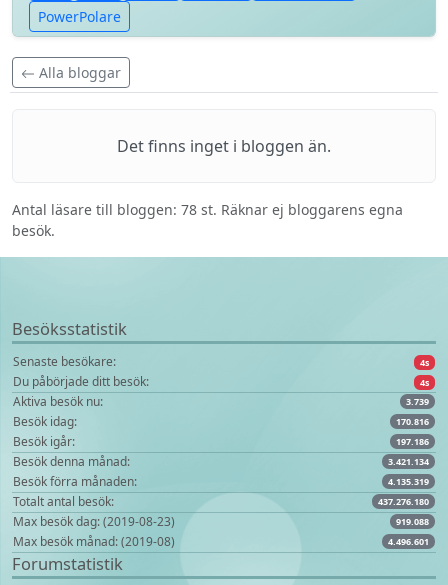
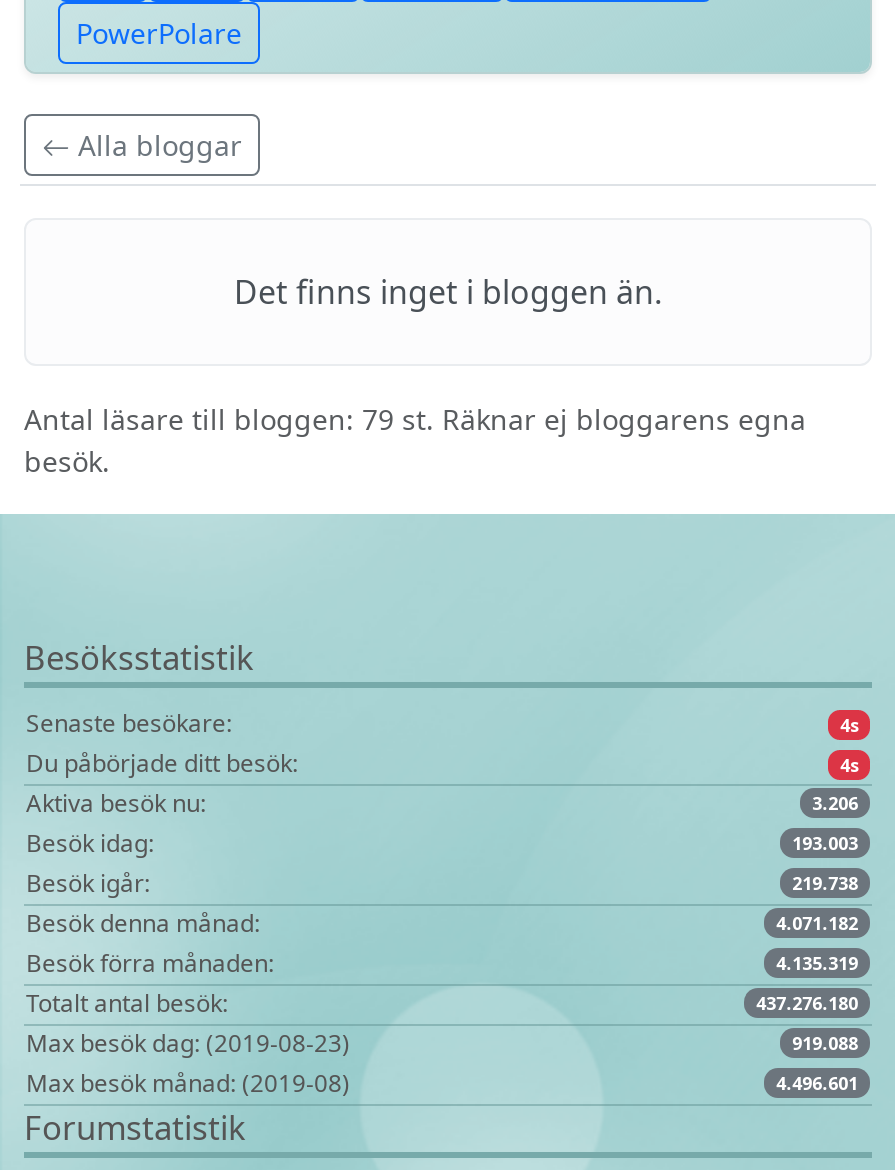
[12,200,403,219] Antal läsare till bloggen: 78 st. Räknar ej bloggarens egna -> [24,400,806,438] Antal läsare till bloggen: 79 st. Räknar ej bloggarens egna
[406,395,429,408] 3.739 -> [812,790,858,816] 3.206
[396,415,429,428] 170.816 -> [792,830,858,856] 193.003
[396,435,429,448] 197.186 -> [792,870,858,896] 219.738
[388,455,429,468] 3.421.134 -> [776,910,858,936] 4.071.182

